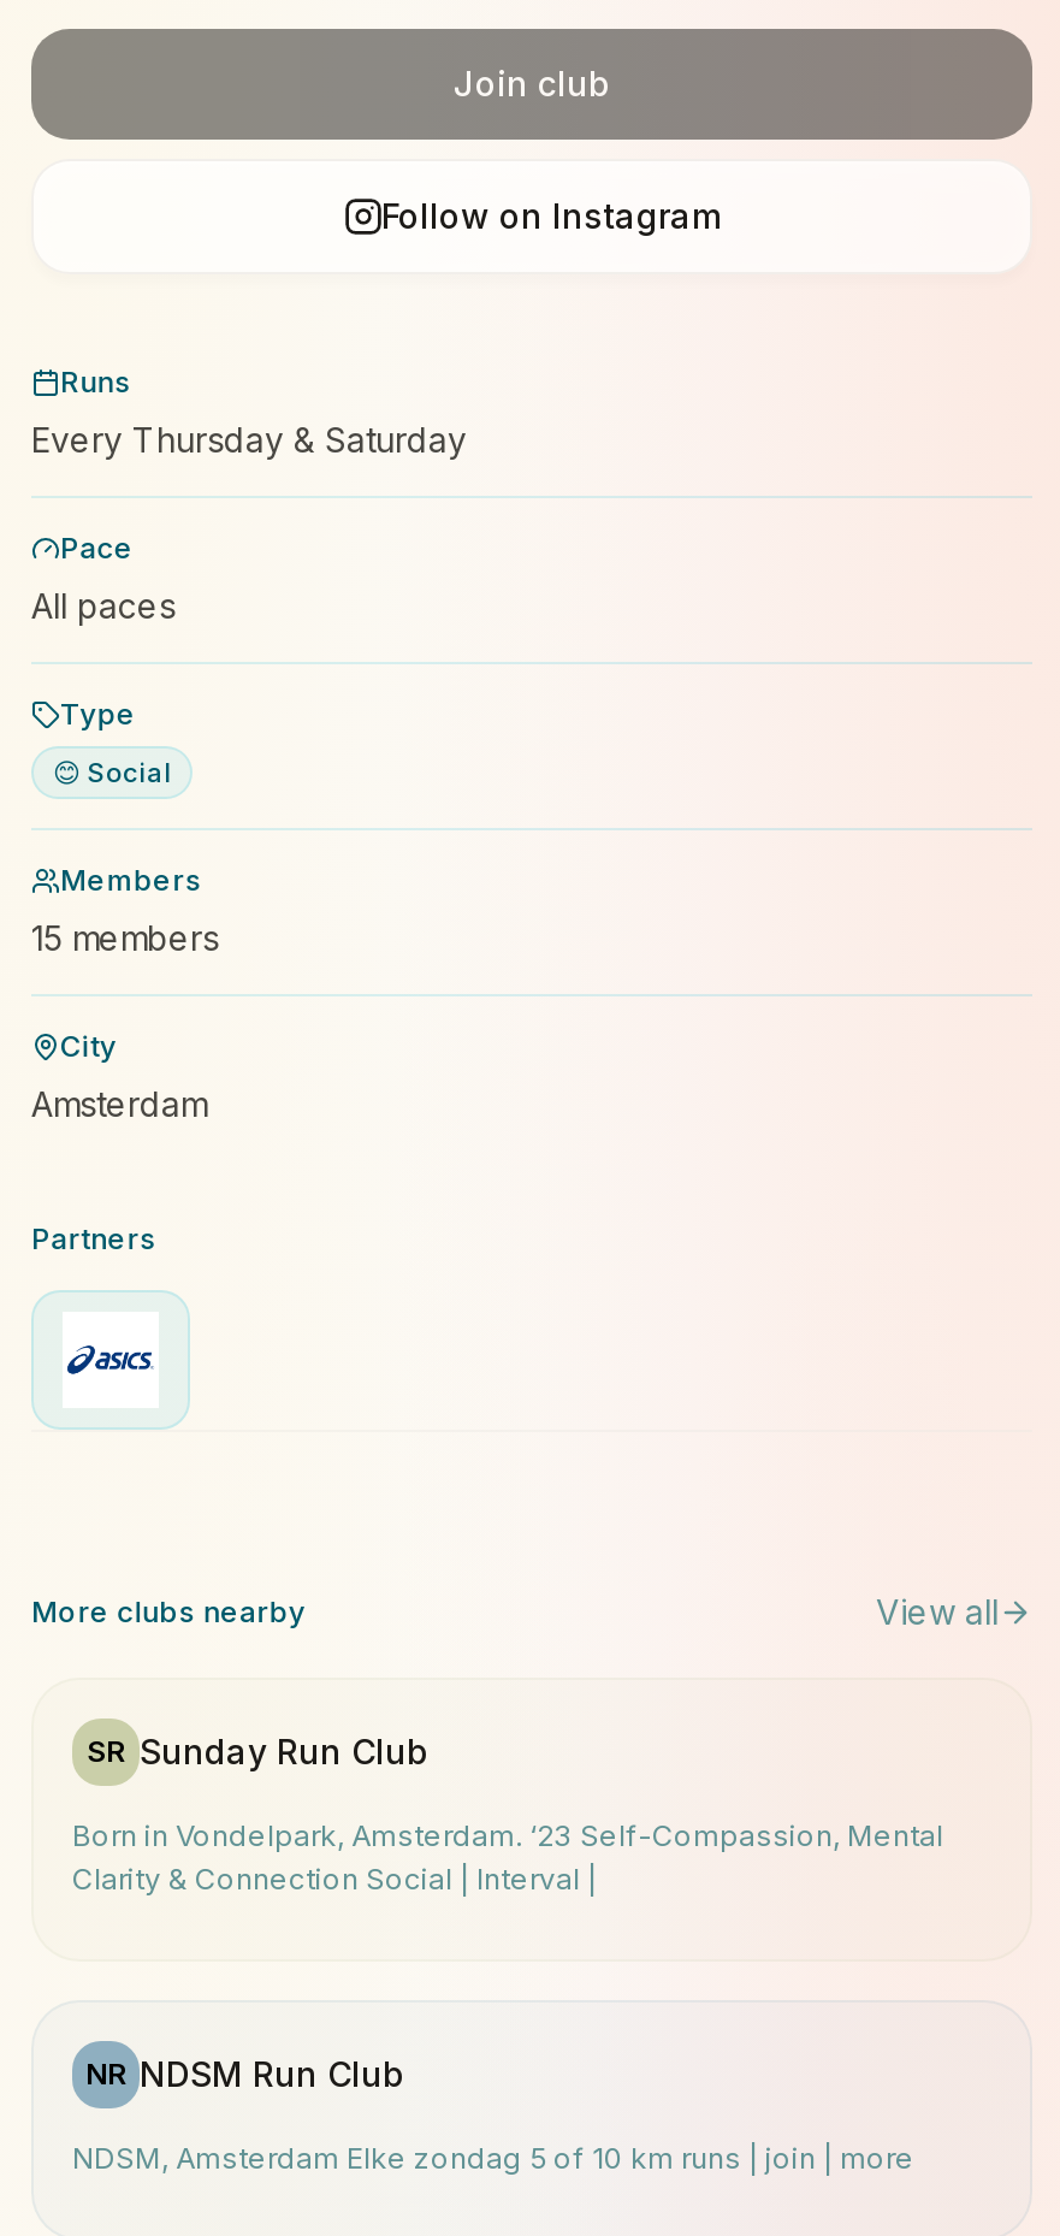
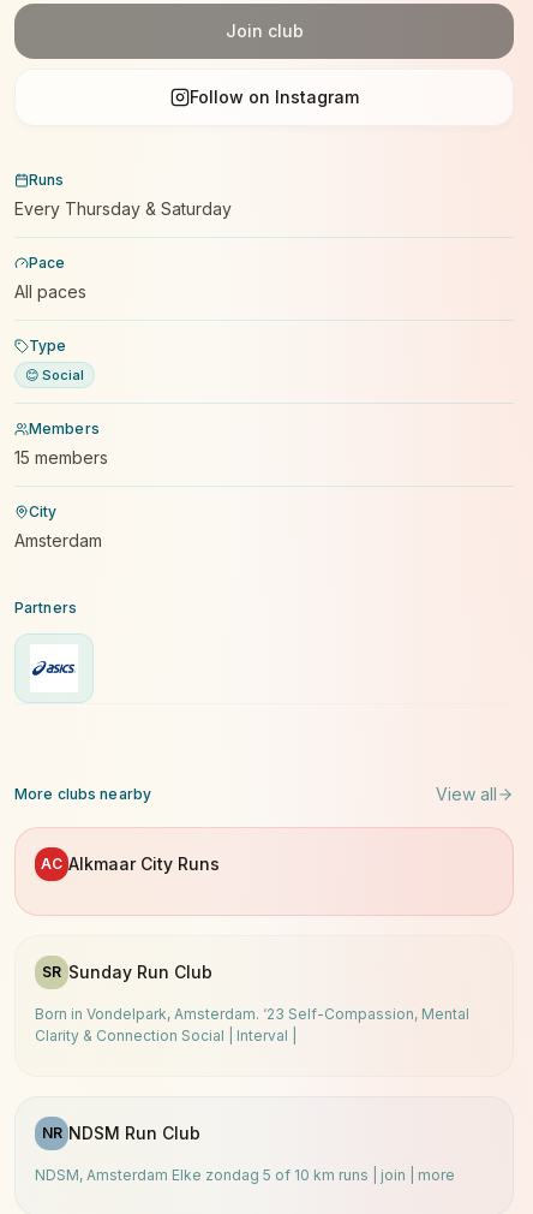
none -> [41,853,220,874] AC Alkmaar City Runs

